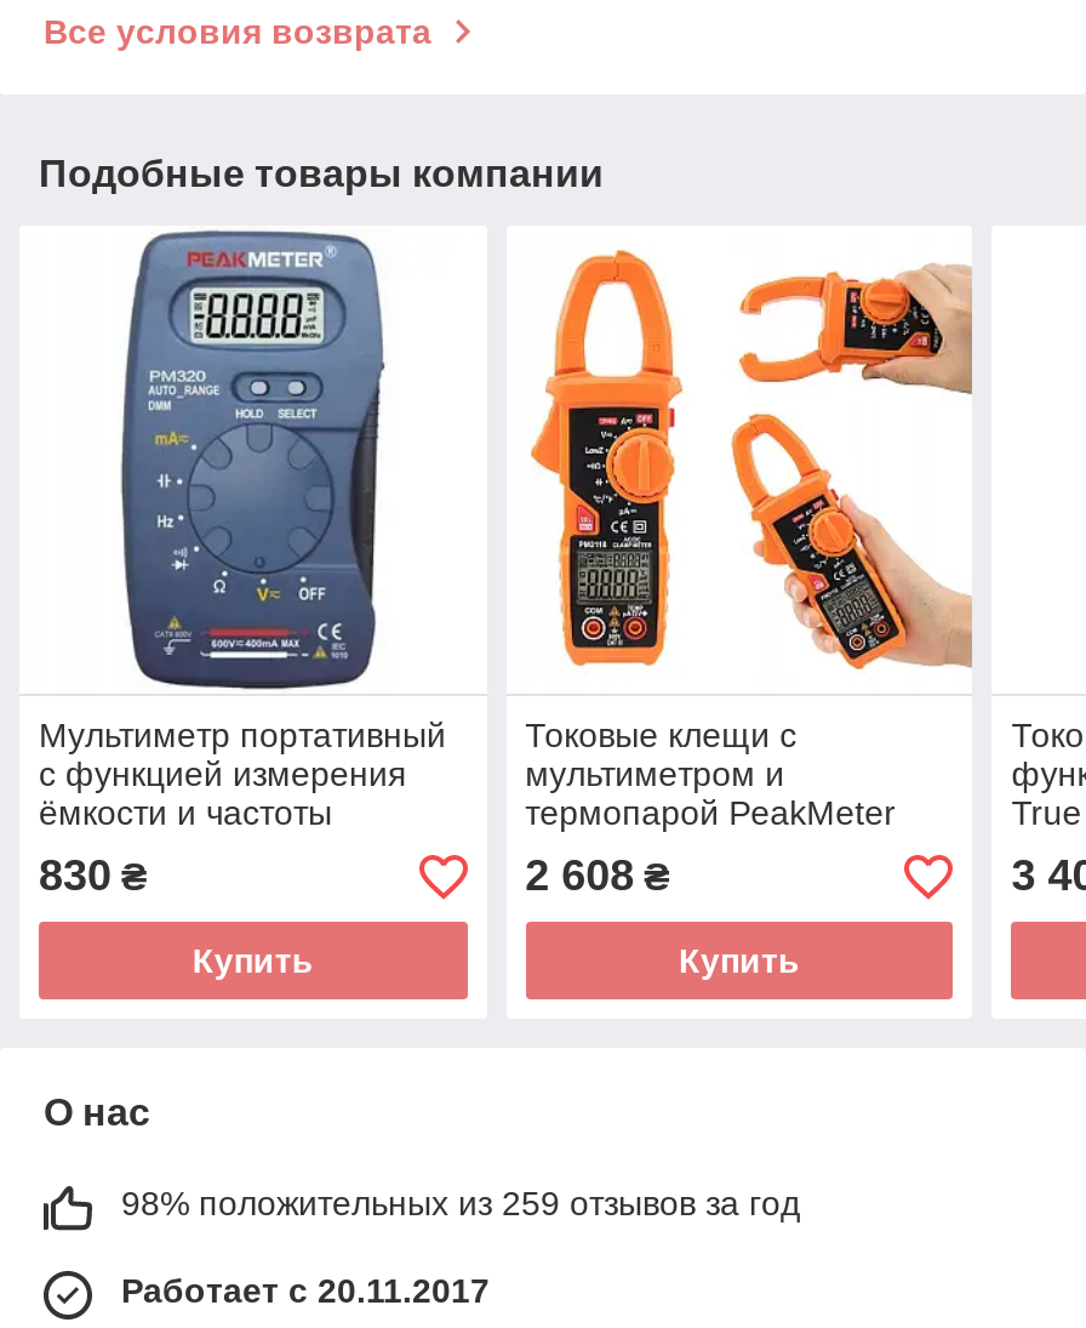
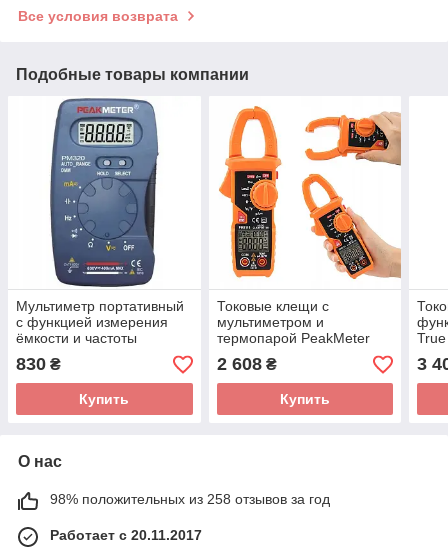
[121,1184,800,1222] 98% положительных из 259 отзывов за год -> [50,491,330,507] 98% положительных из 258 отзывов за год

